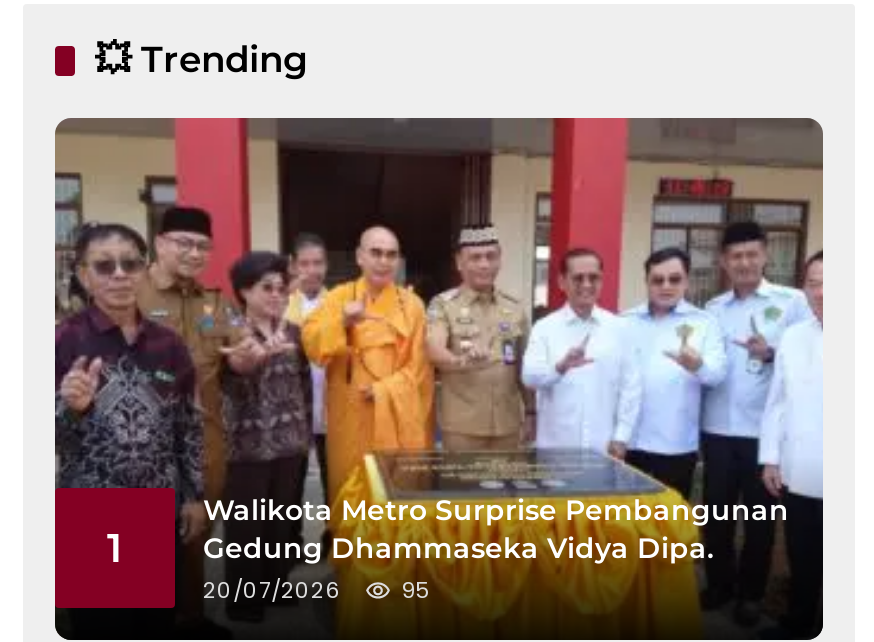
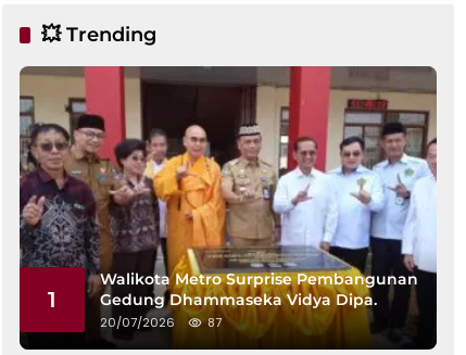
[203,574,429,606] 20/07/2026 95 -> [100,314,222,331] 20/07/2026 87

